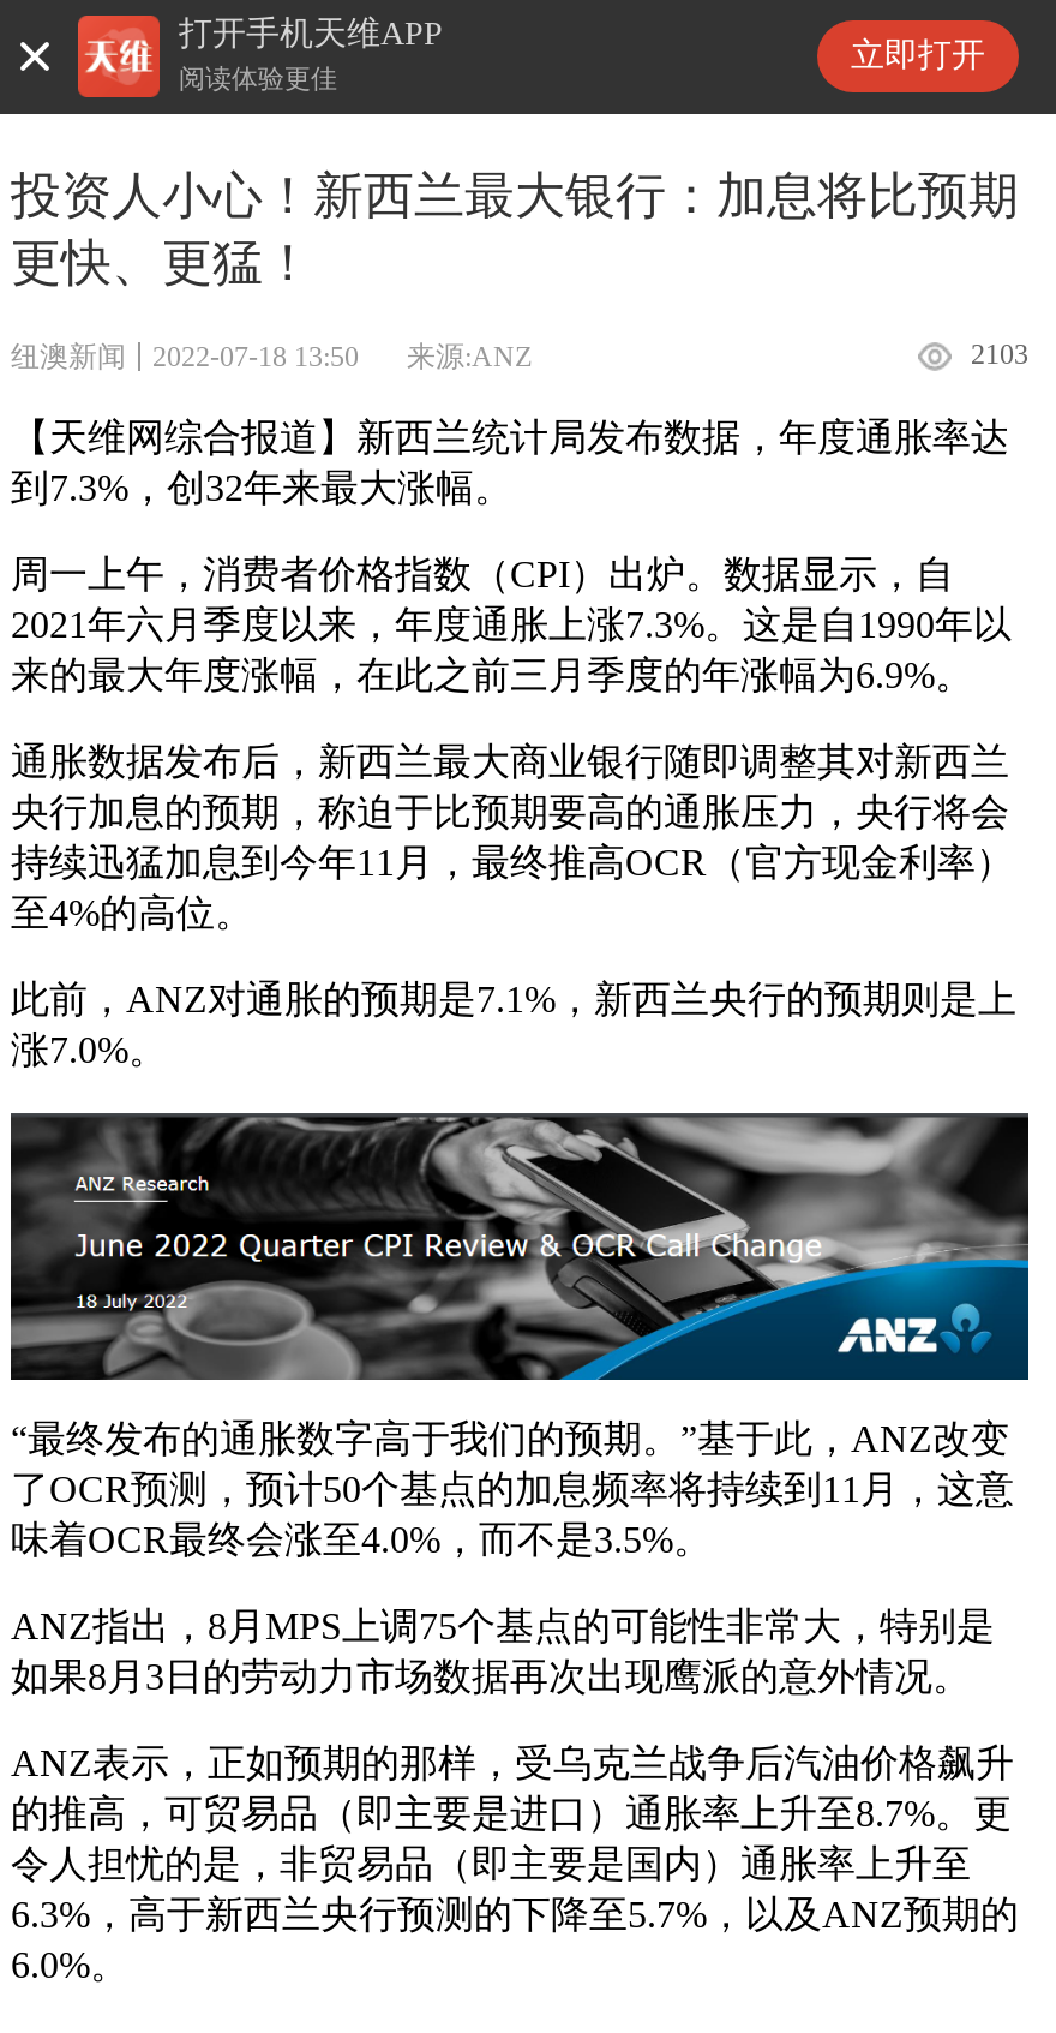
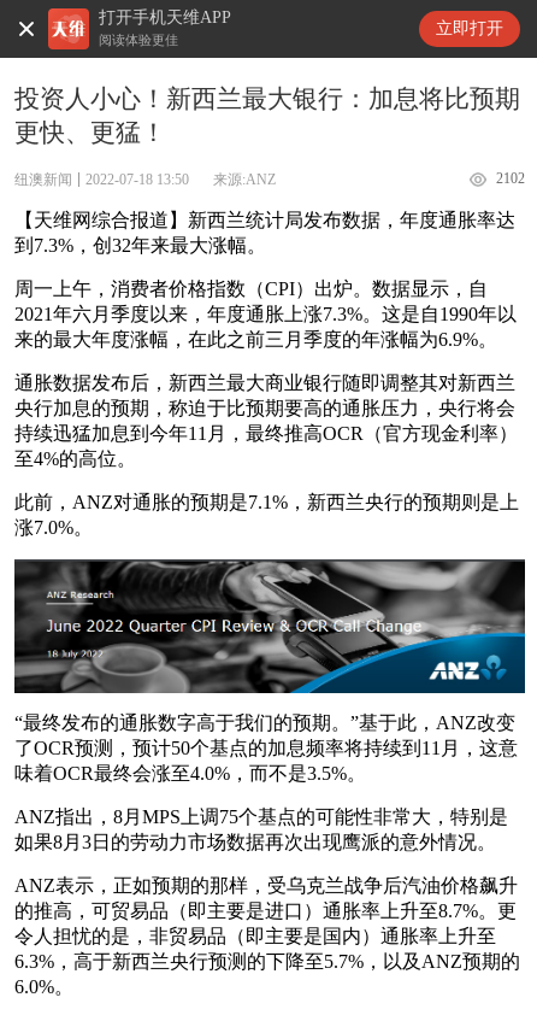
[971,337,1028,371] 2103 -> [496,170,525,187] 2102

